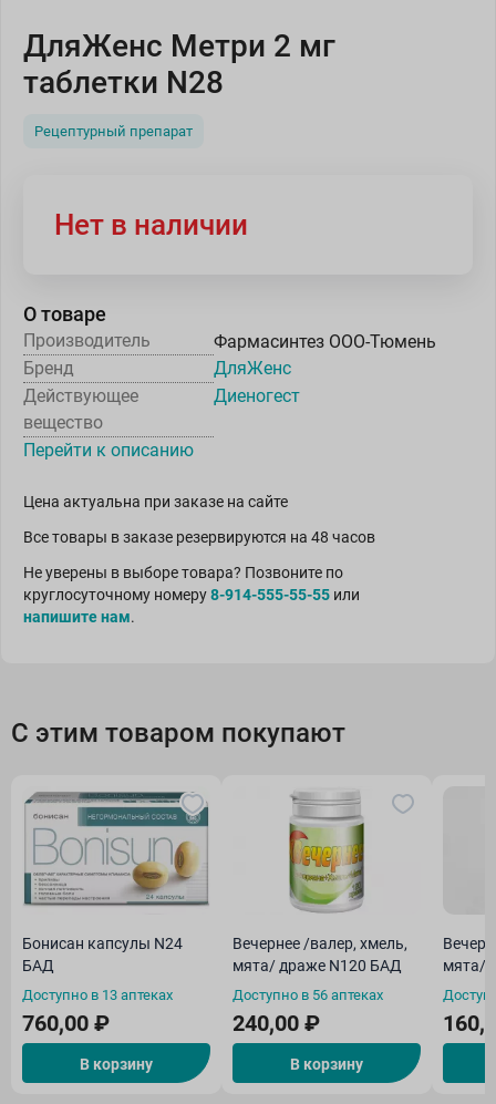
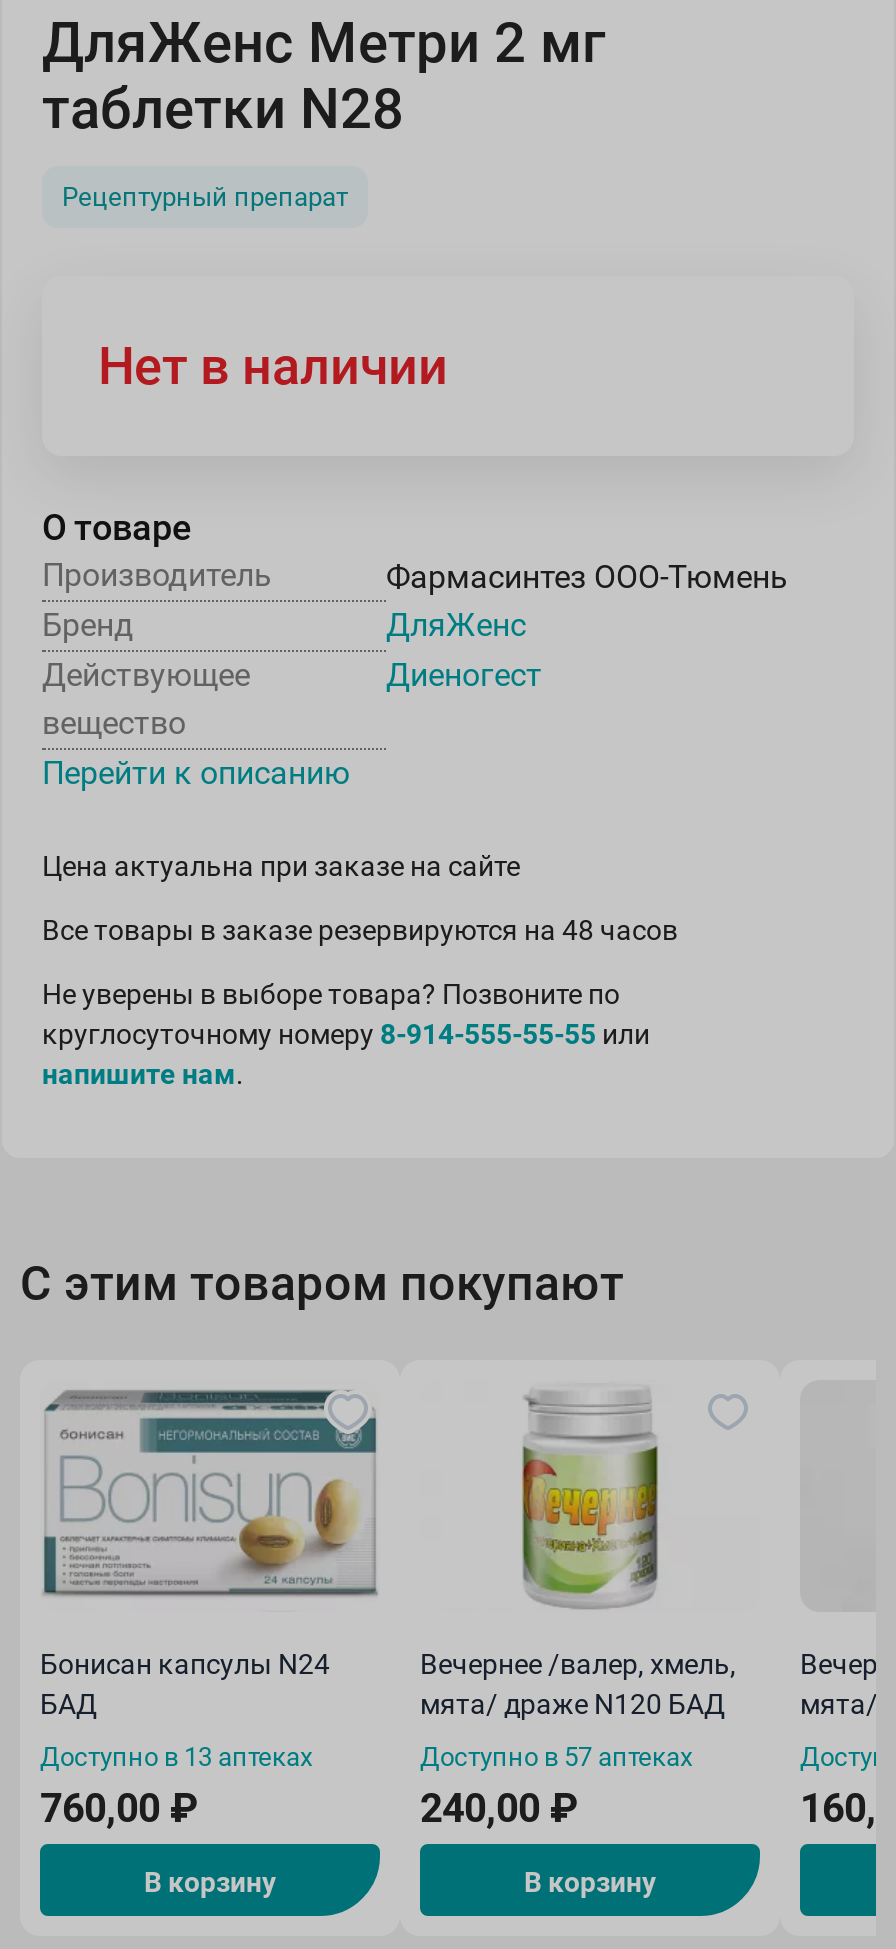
[232,987,383,1003] Доступно в 56 аптеках -> [420,1742,692,1772] Доступно в 57 аптеках

